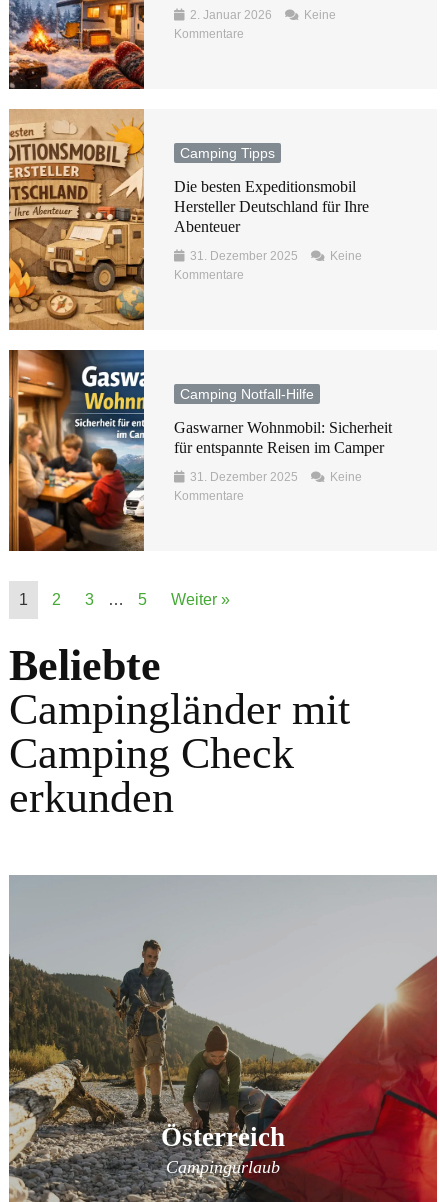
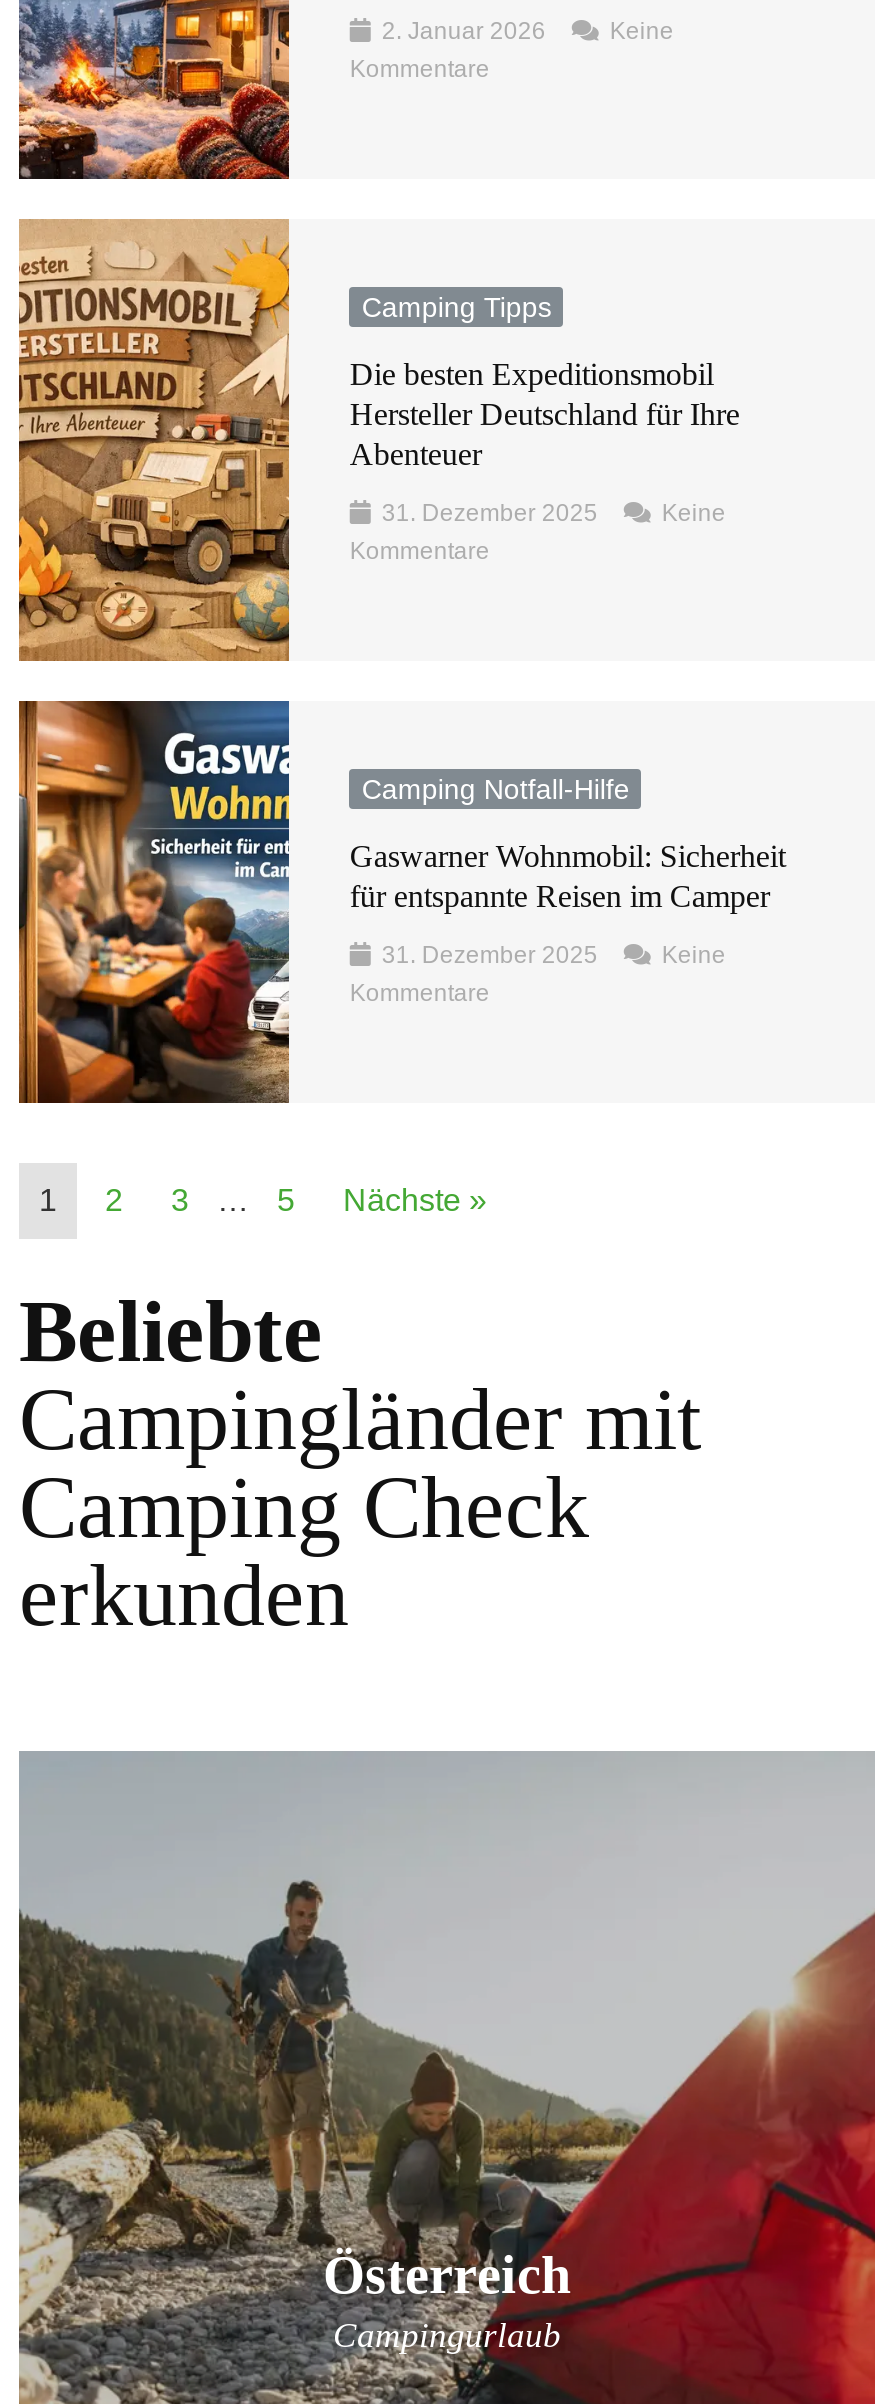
[171,591,230,608] Weiter » -> [343,1182,487,1216] Nächste »

